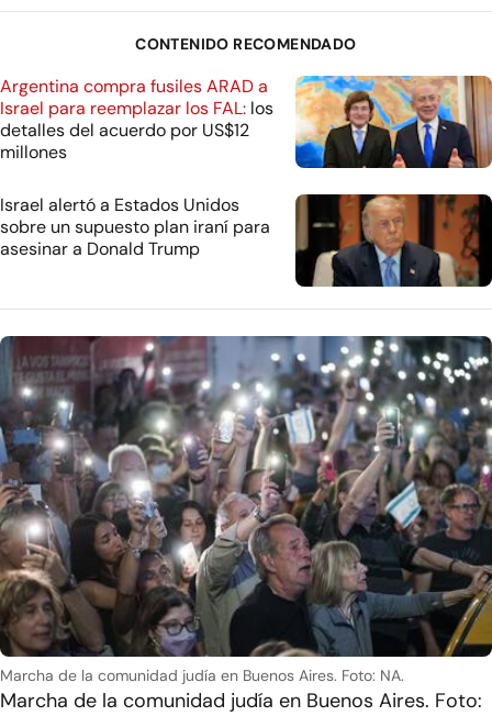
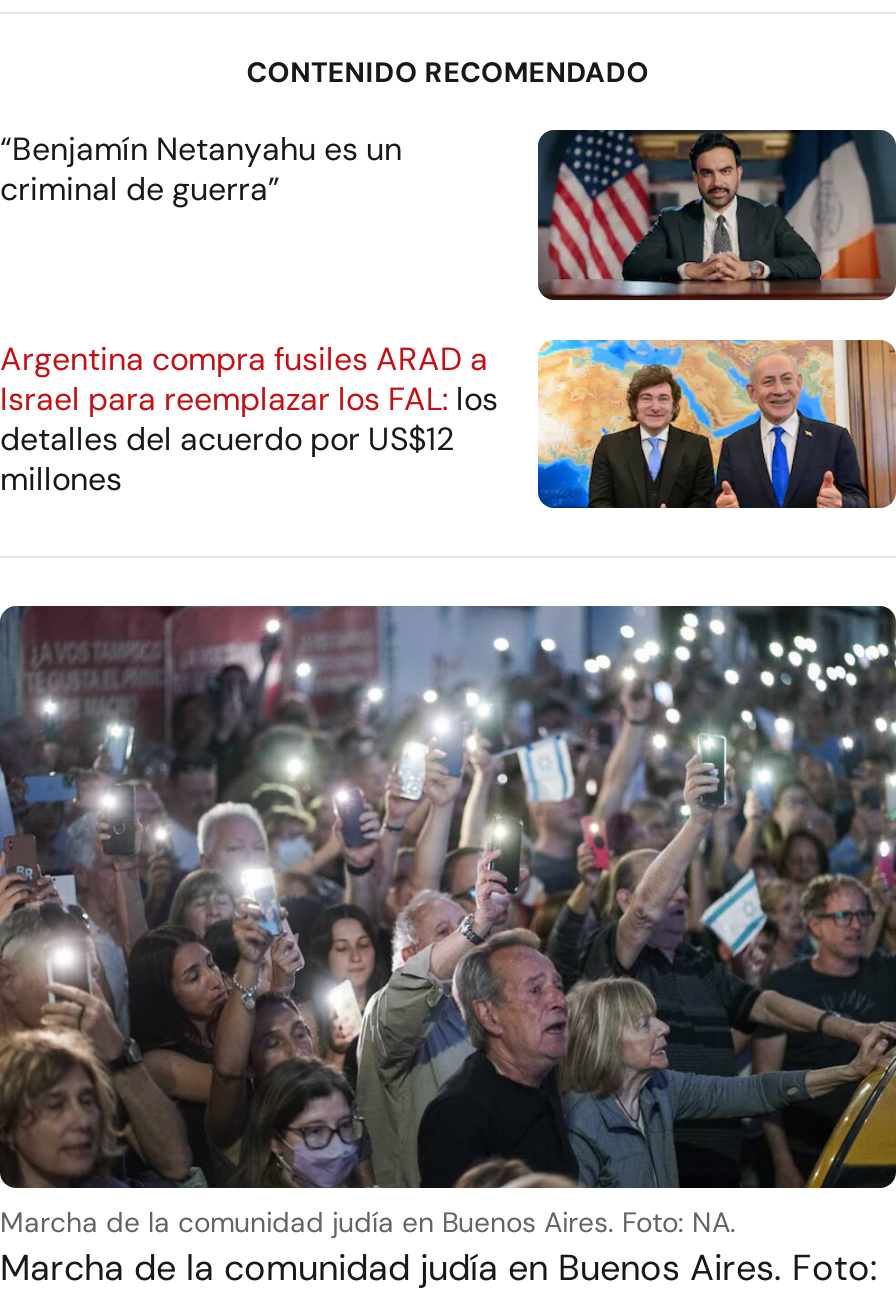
none -> [0,128,402,210] “Benjamín Netanyahu es un | criminal de guerra”
none -> [536,128,890,302] [image]
moved [0,75,492,171] -> [0,336,896,512]: [image] | Argentina compra fusiles ARAD a | Israel para reemplazar los FAL: los | detalles del acuerdo por US$12 | millones
[0,193,489,288] [image] | Israel alertó a Estados Unidos | sobre un supuesto plan iraní para | asesinar a Donald Trump -> none

